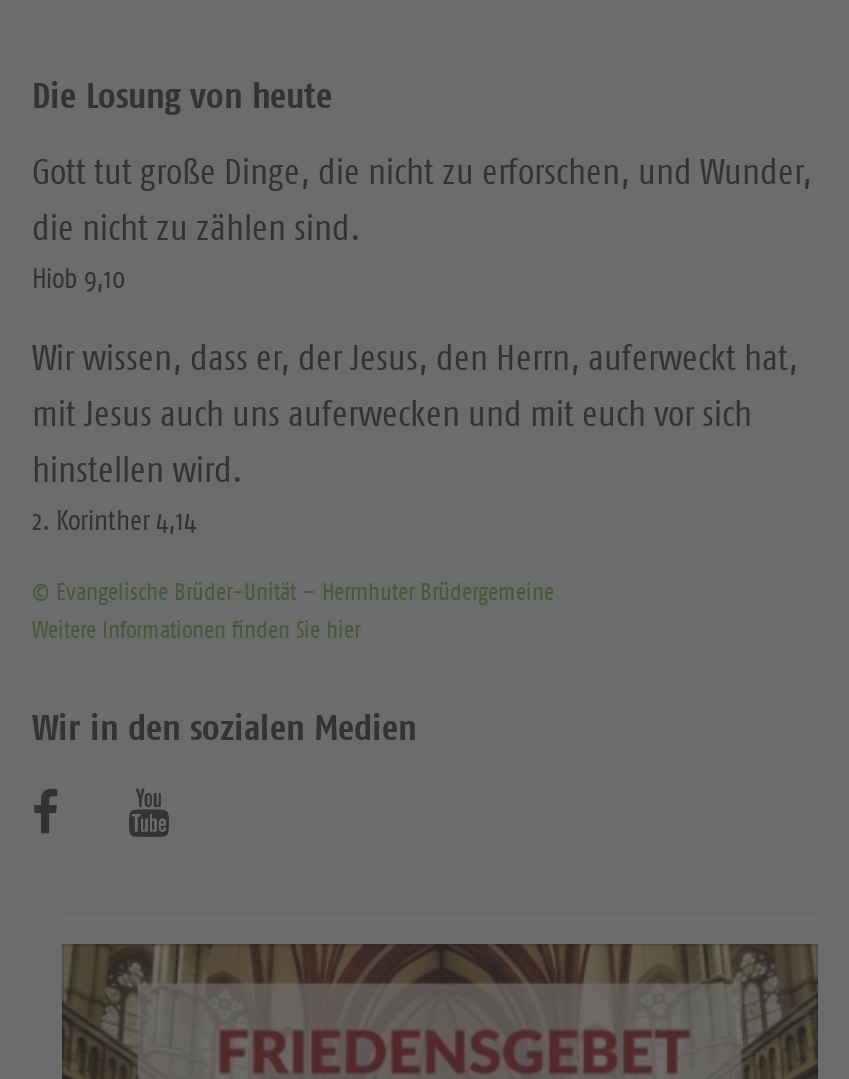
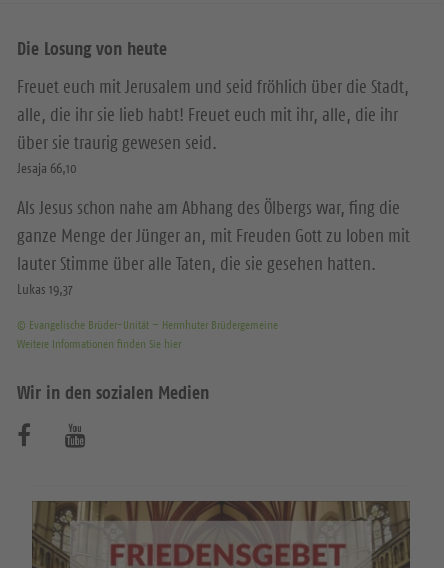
[32,151,812,297] Gott tut große Dinge, die nicht zu erforschen, und Wunder, | die nicht zu zählen sind. | Hiob 9,10 -> [17,76,409,177] Freuet euch mit Jerusalem und seid fröhlich über die Stadt, | alle, die ihr sie lieb habt! Freuet euch mit ihr, alle, die ihr | über sie traurig gewesen seid. | Jesaja 66,10
[32,337,798,539] Wir wissen, dass er, der Jesus, den Herrn, auferweckt hat, | mit Jesus auch uns auferwecken und mit euch vor sich | hinstellen wird. | 2. Korinther 4,14 -> [17,197,410,298] Als Jesus schon nahe am Abhang des Ölbergs war, fing die | ganze Menge der Jünger an, mit Freuden Gott zu loben mit | lauter Stimme über alle Taten, die sie gesehen hatten. | Lukas 19,37

